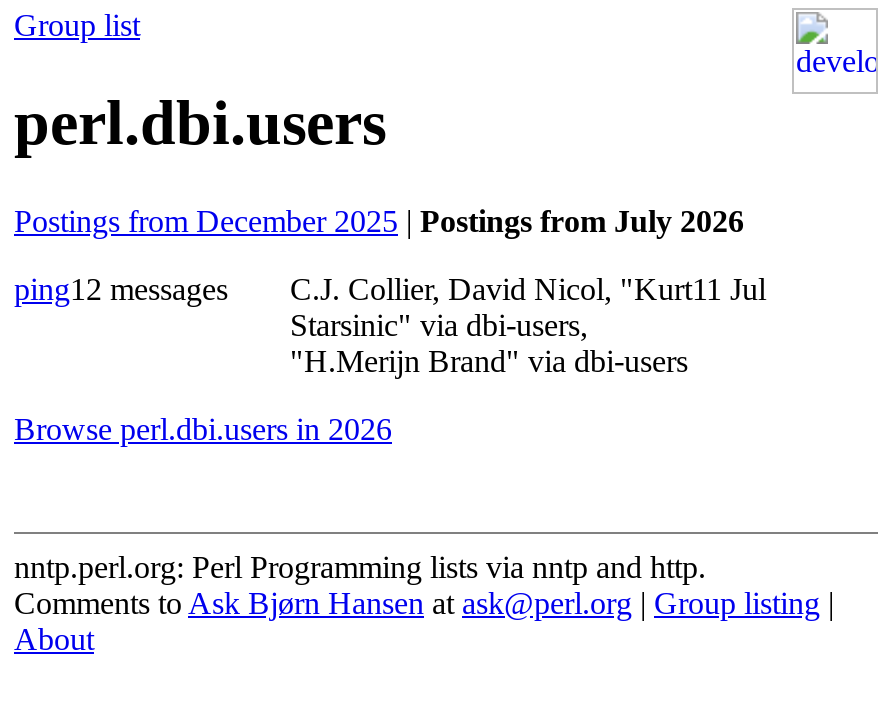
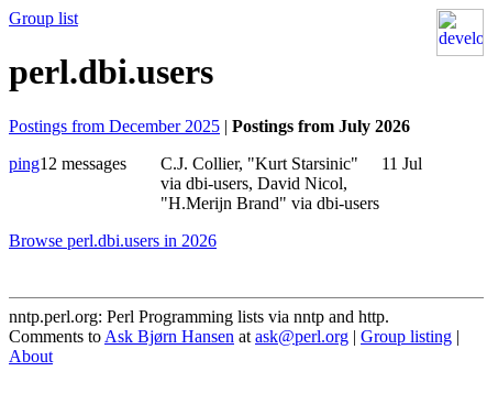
[290,272,692,342] C.J. Collier, David Nicol, "Kurt | Starsinic" via dbi-users, -> [161,154,358,193] C.J. Collier, "Kurt Starsinic" | via dbi-users, David Nicol,

